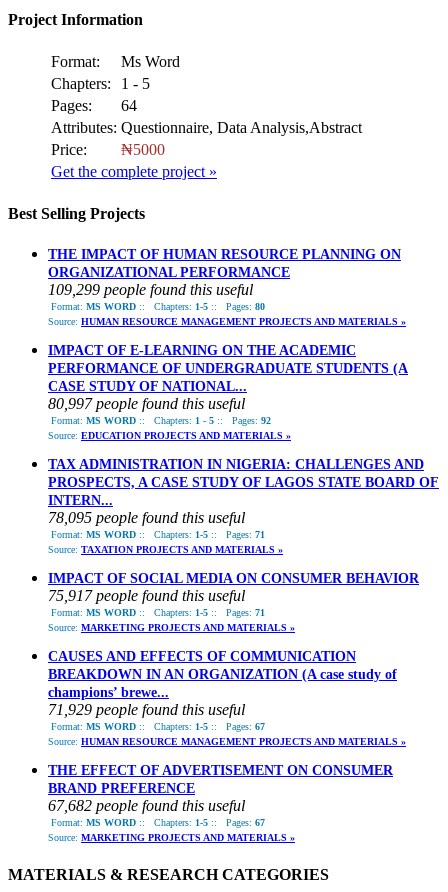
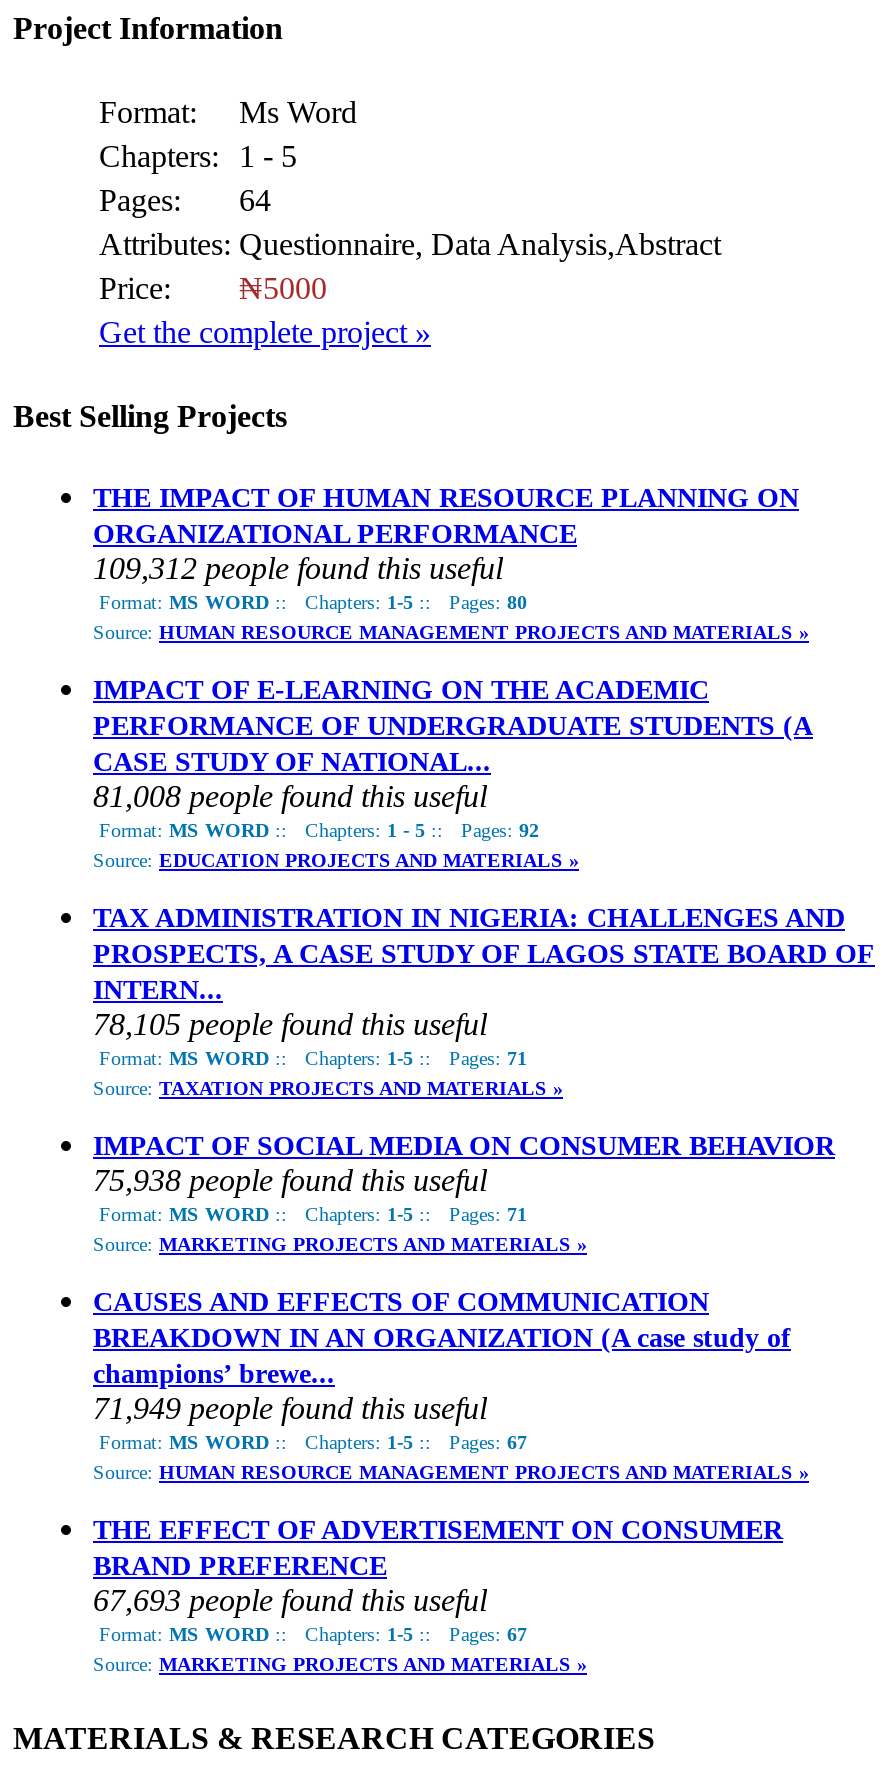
[48,281,253,298] 109,299 people found this useful -> [93,550,503,584] 109,312 people found this useful
[48,395,245,412] 80,997 people found this useful -> [93,778,487,812] 81,008 people found this useful
[48,509,245,526] 78,095 people found this useful -> [93,1006,487,1040] 78,105 people found this useful
[48,587,245,604] 75,917 people found this useful -> [93,1162,487,1196] 75,938 people found this useful
[48,701,245,718] 71,929 people found this useful -> [93,1390,487,1424] 71,949 people found this useful
[48,797,245,814] 67,682 people found this useful -> [93,1582,487,1616] 67,693 people found this useful

